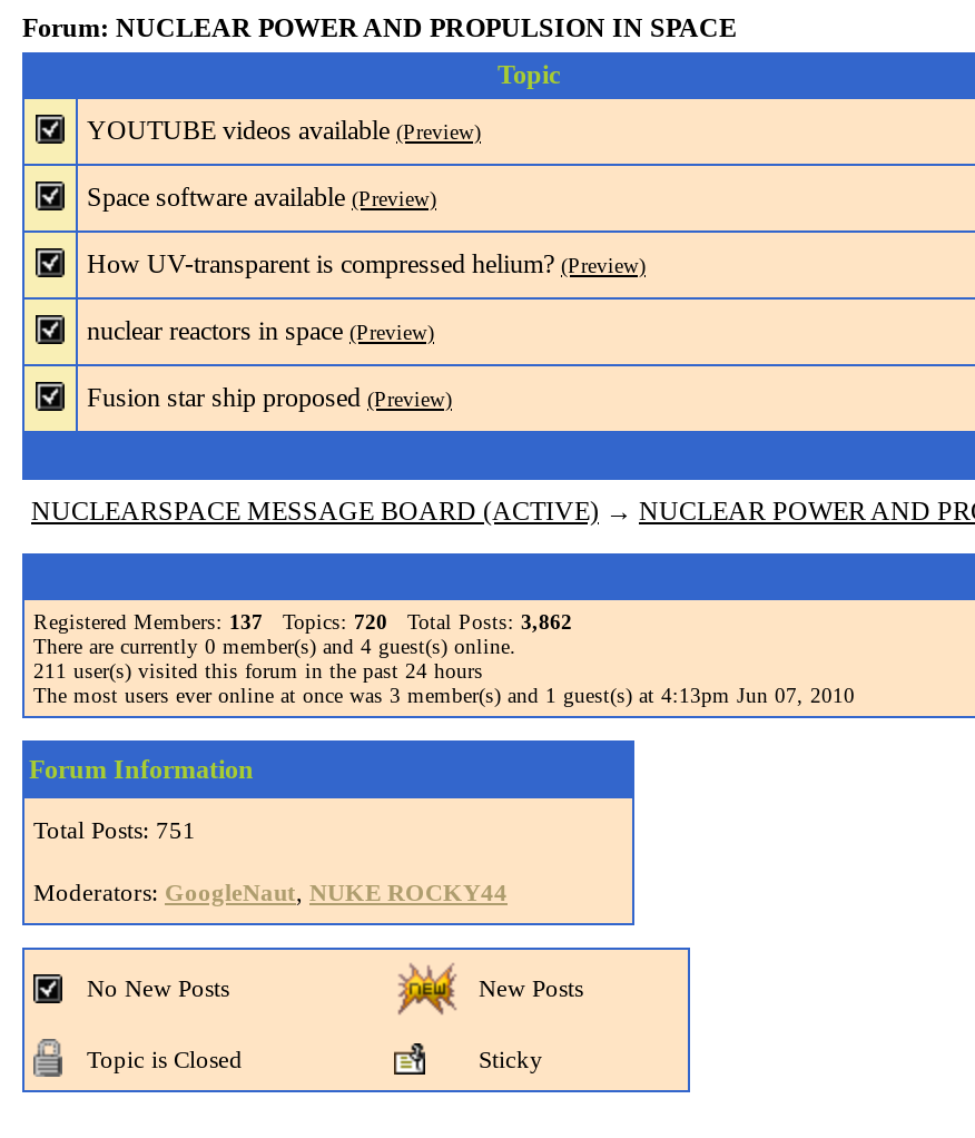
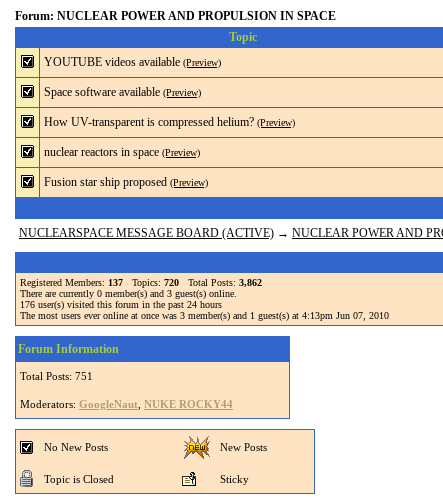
[33,634,516,658] There are currently 0 member(s) and 4 guest(s) online. -> [20,288,237,299] There are currently 0 member(s) and 3 guest(s) online.
[33,658,483,683] 211 user(s) visited this forum in the past 24 hours -> [20,299,222,310] 176 user(s) visited this forum in the past 24 hours

